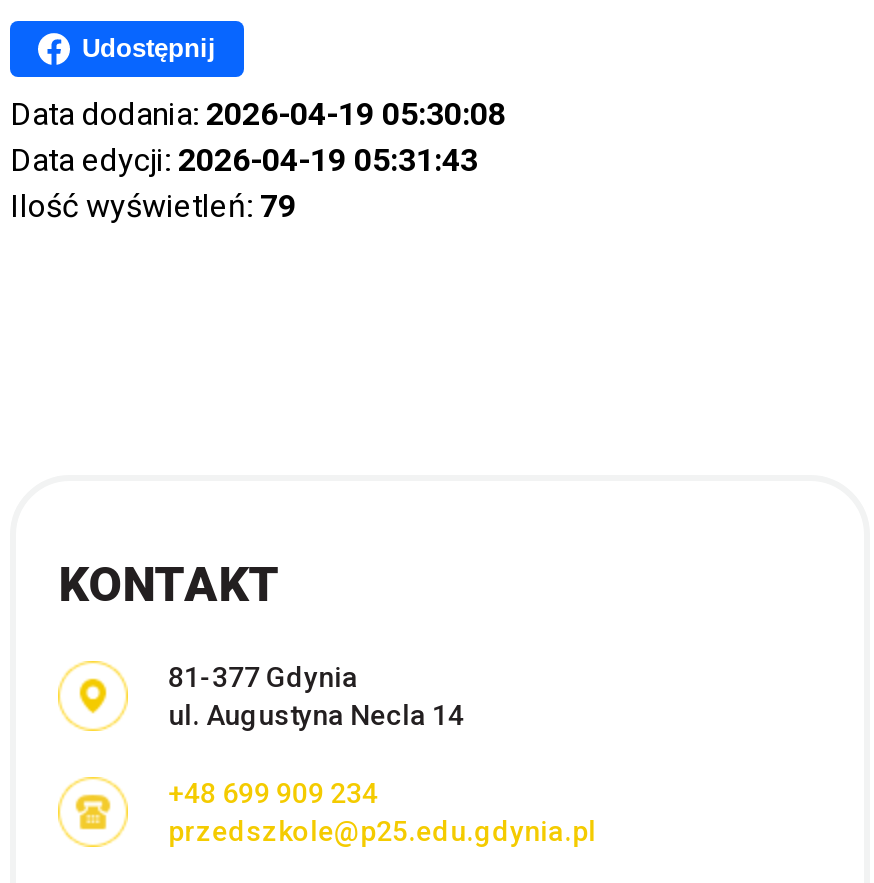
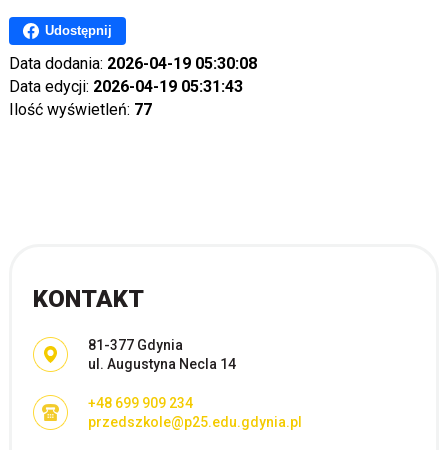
[10,186,296,224] Ilość wyświetleń: 79 -> [9,99,152,118] Ilość wyświetleń: 77

